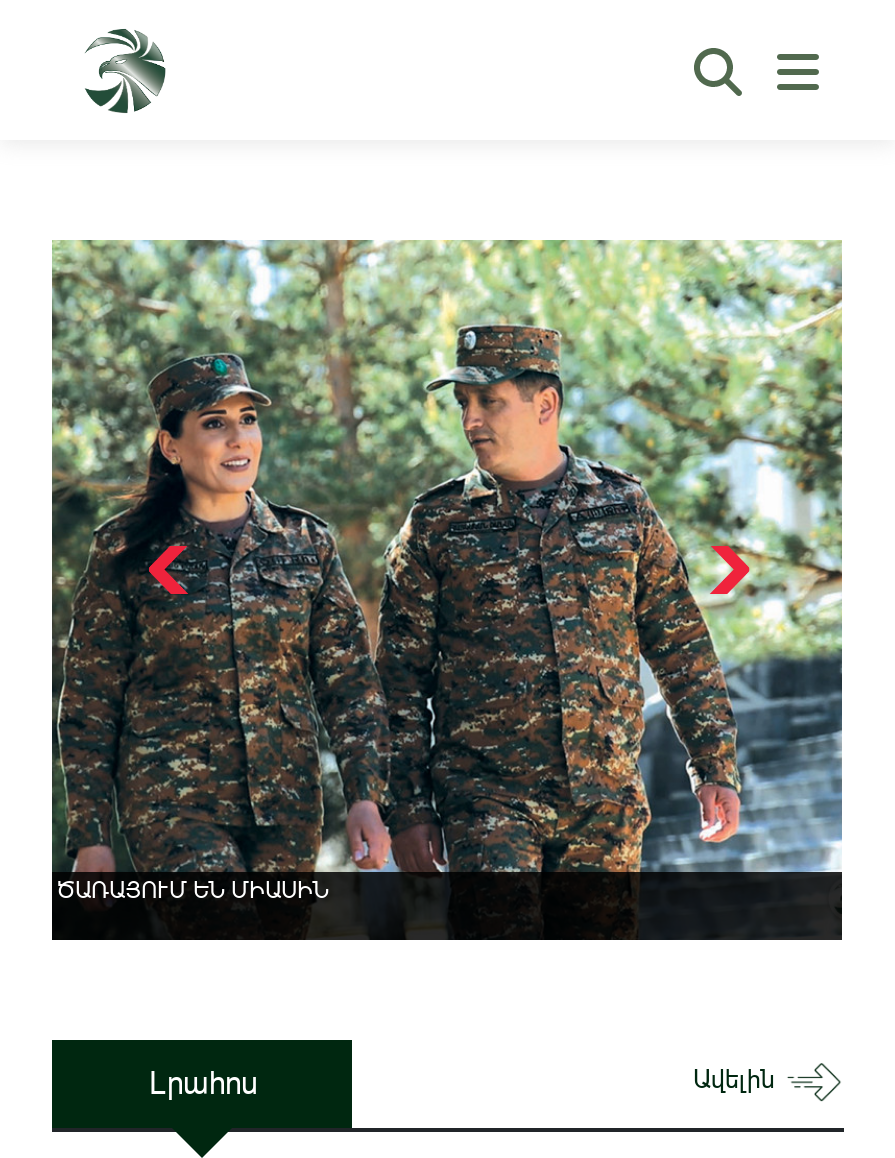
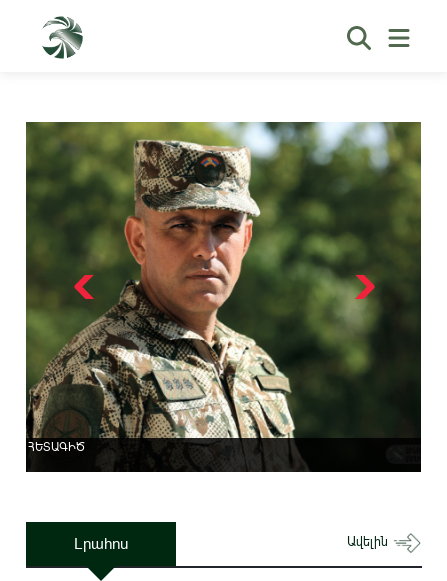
[52,238,844,938] [image] | ԾԱՌԱՅՈՒՄ ԵՆ ՄԻԱՍԻՆ -> [26,121,422,471] [image] | ՀԵՏԱԳԻԾ

